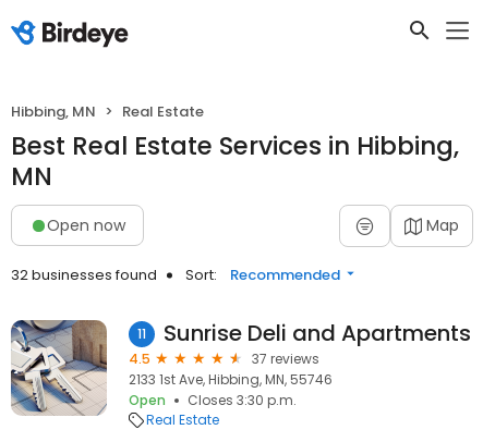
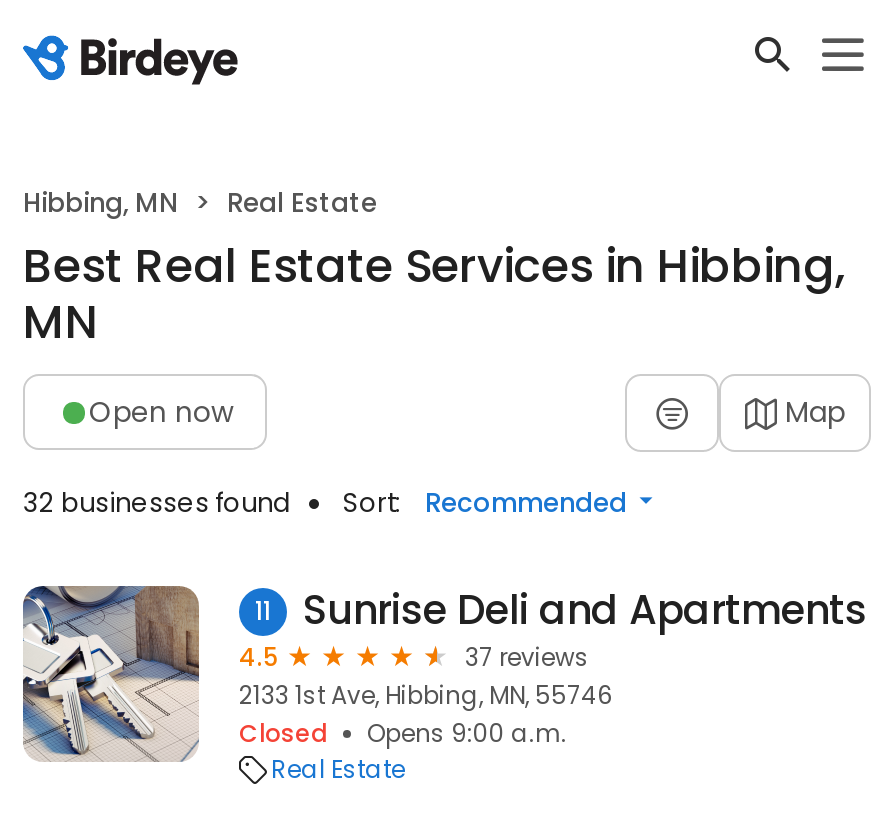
[129,391,297,409] Open | Closes 3:30 p.m. -> [239,716,567,750] Closed | Opens 9:00 a.m.

